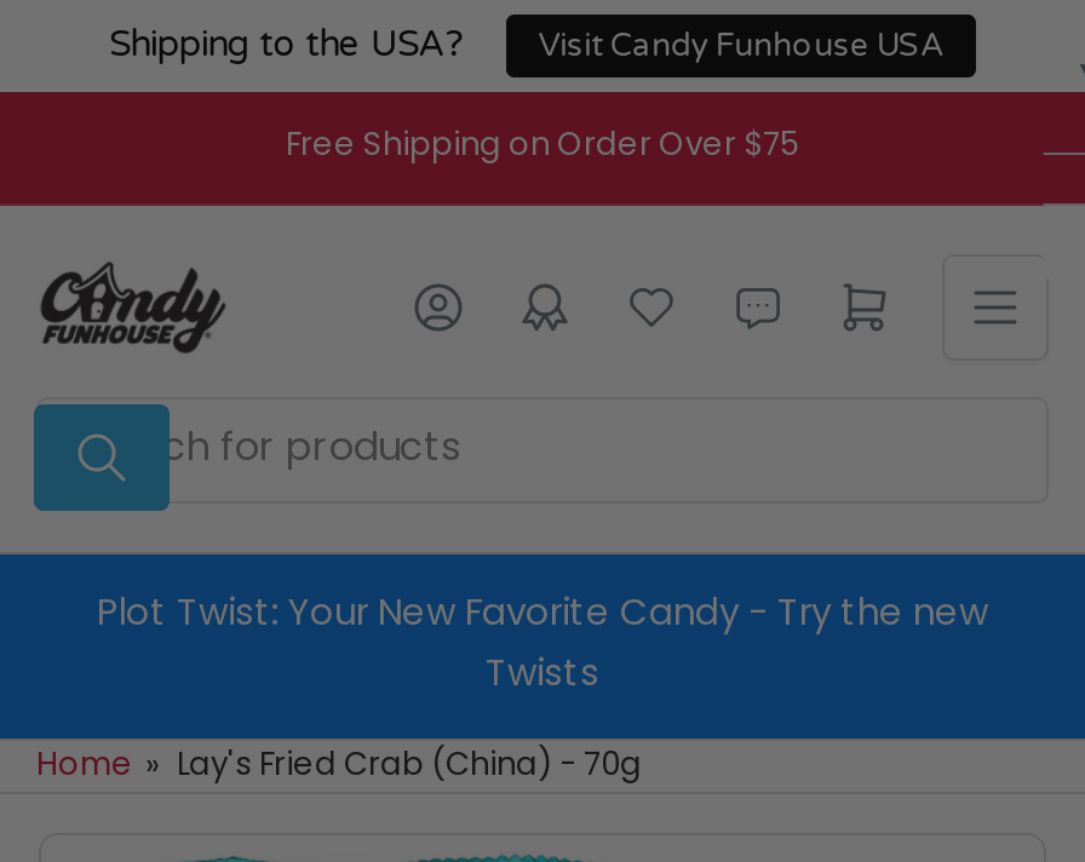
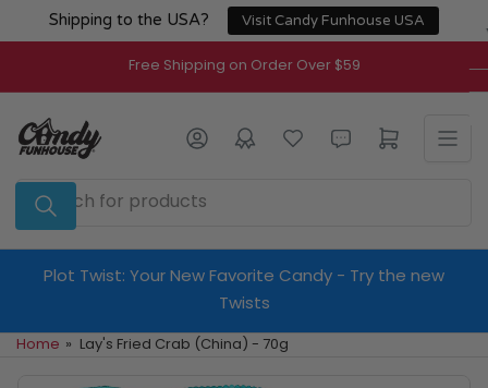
[286,121,799,172] Free Shipping on Order Over $75 -> [128,54,360,77] Free Shipping on Order Over $59

